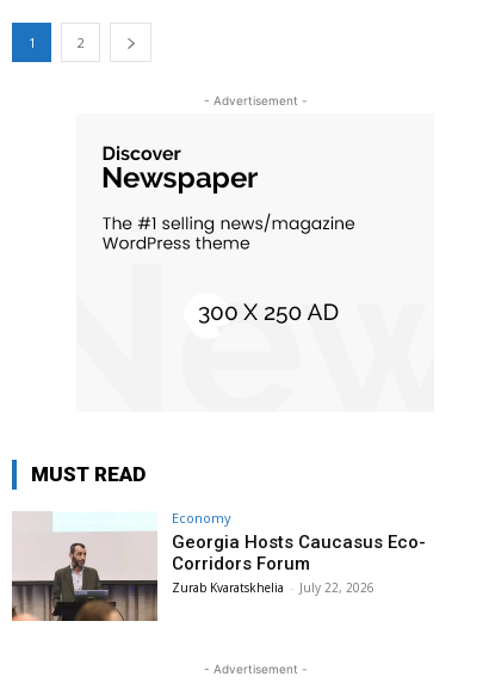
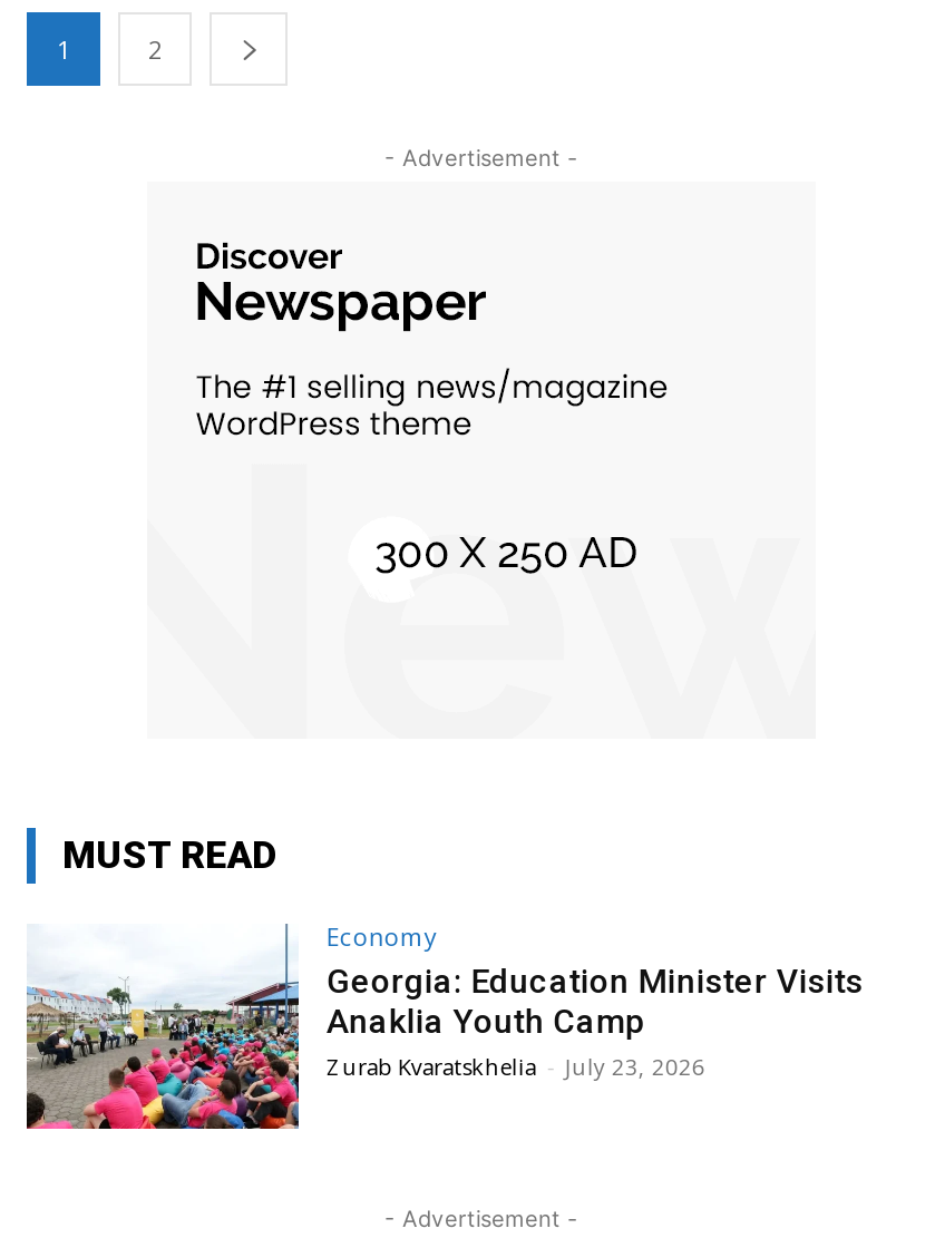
[11,511,426,622] [image] | Georgia Hosts Caucasus Eco- | Corridors Forum | Zurab Kvaratskhelia - July 22, 2026 -> [25,924,863,1131] [image] | Georgia: Education Minister Visits | Anaklia Youth Camp | Zurab Kvaratskhelia - July 23, 2026

